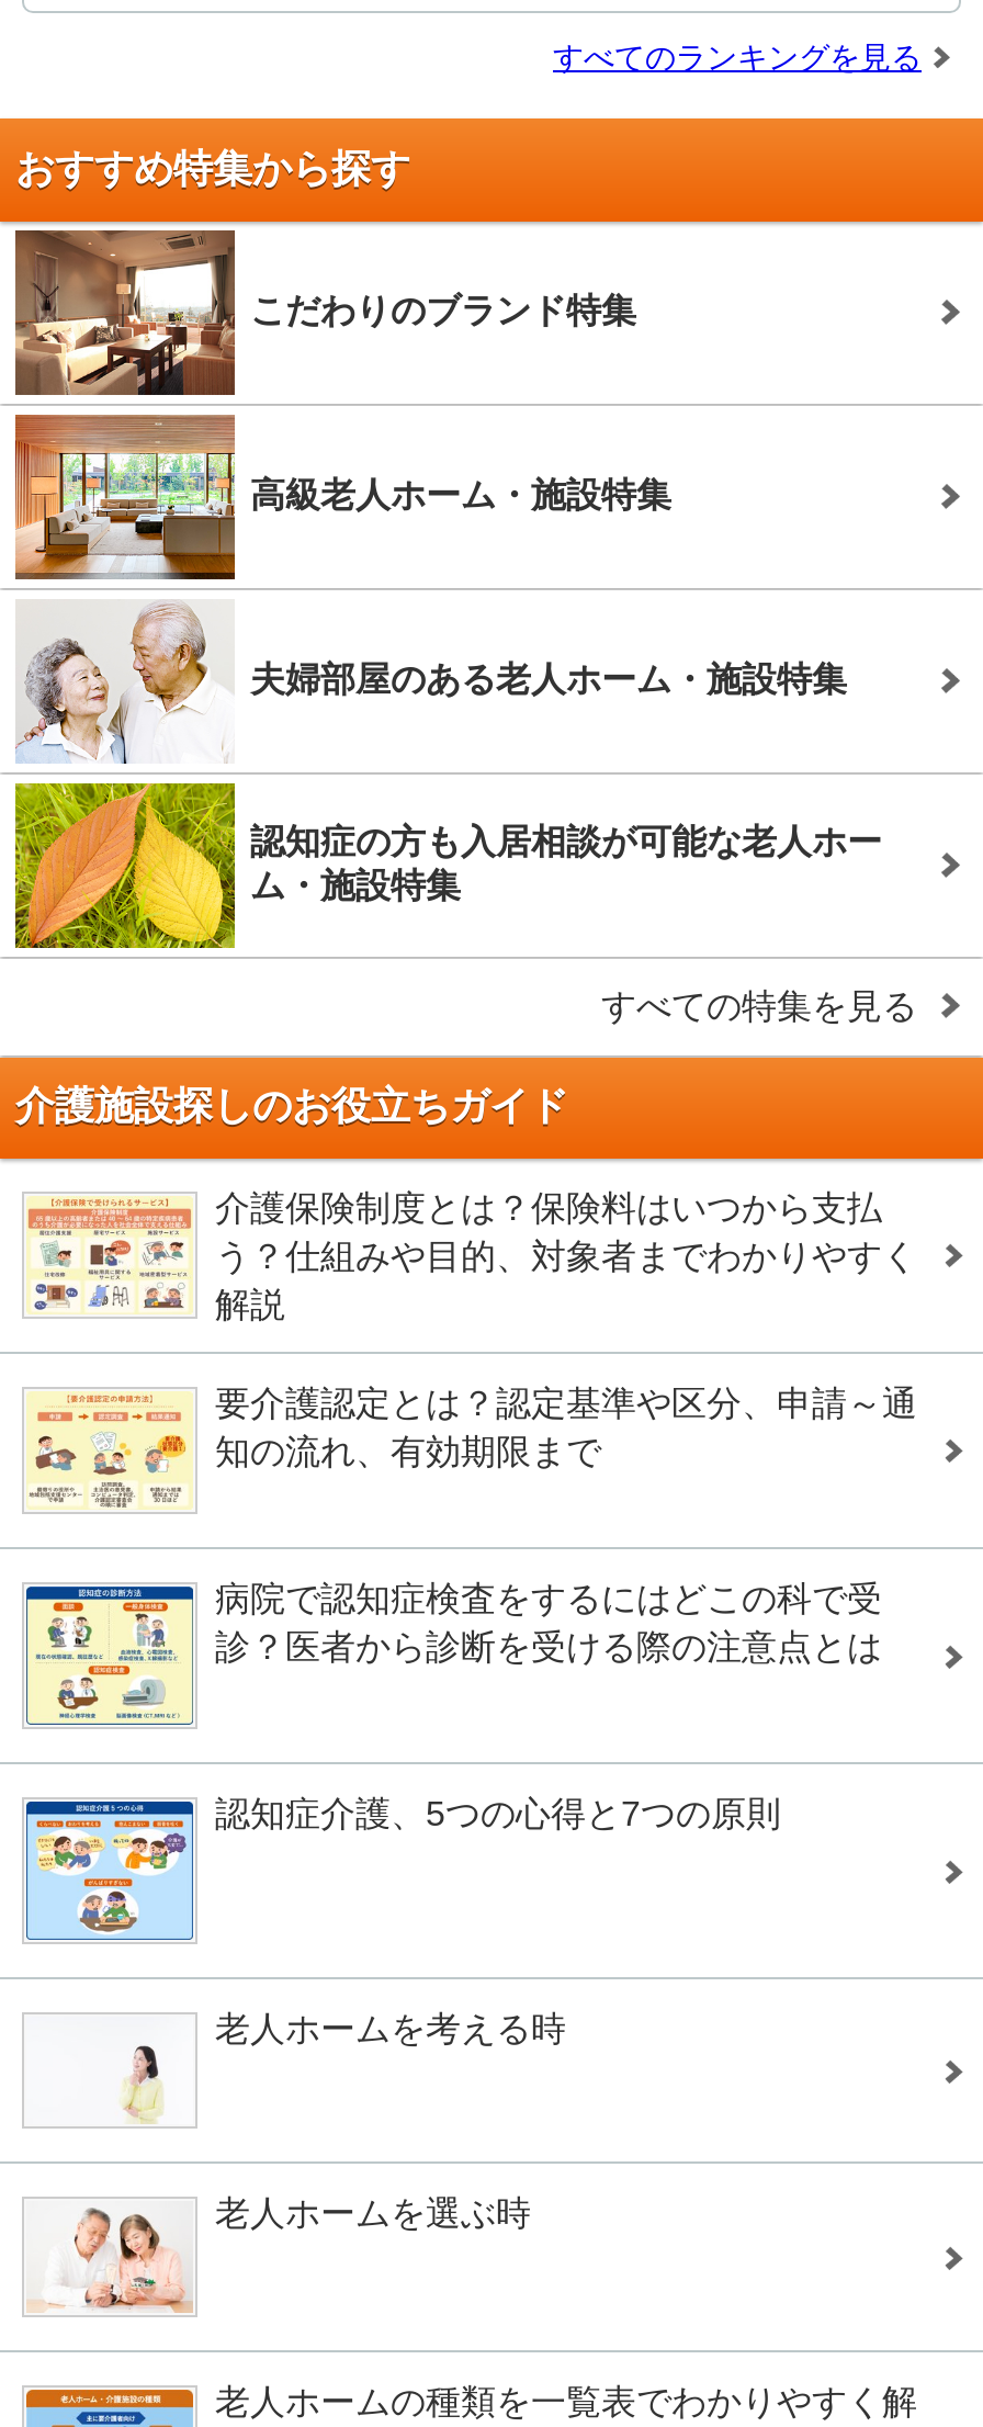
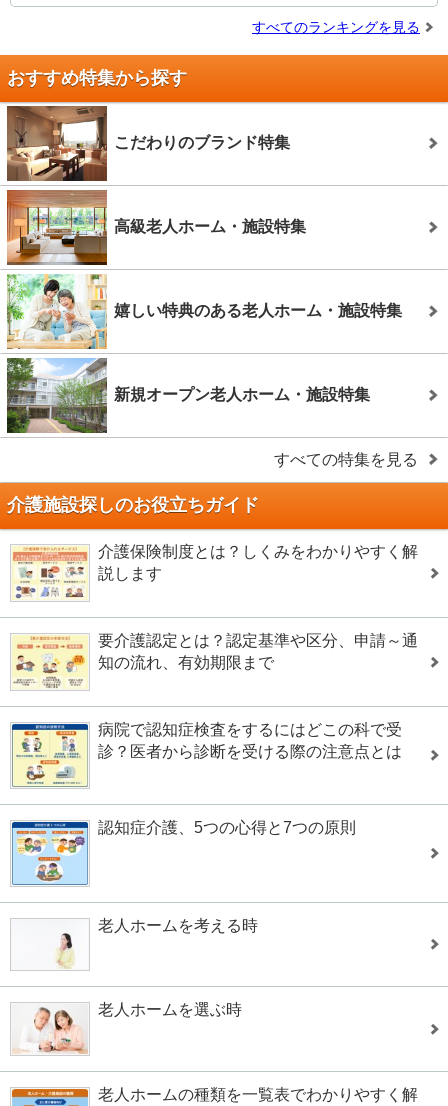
[15,601,847,766] [image] | 夫婦部屋のある老人ホーム・施設特集 -> [6,274,402,350] [image] | 嬉しい特典のある老人ホーム・施設特集
[13,781,882,950] [image] | 認知症の方も入居相談が可能な老人ホー | ム・施設特集 -> [6,357,370,434] [image] | 新規オープン老人ホーム・施設特集
[215,1189,917,1323] 介護保険制度とは？保険料はいつから支払 | う？仕組みや目的、対象者までわかりやすく | 解説 -> [98,543,418,582] 介護保険制度とは？しくみをわかりやすく解 | 説します

